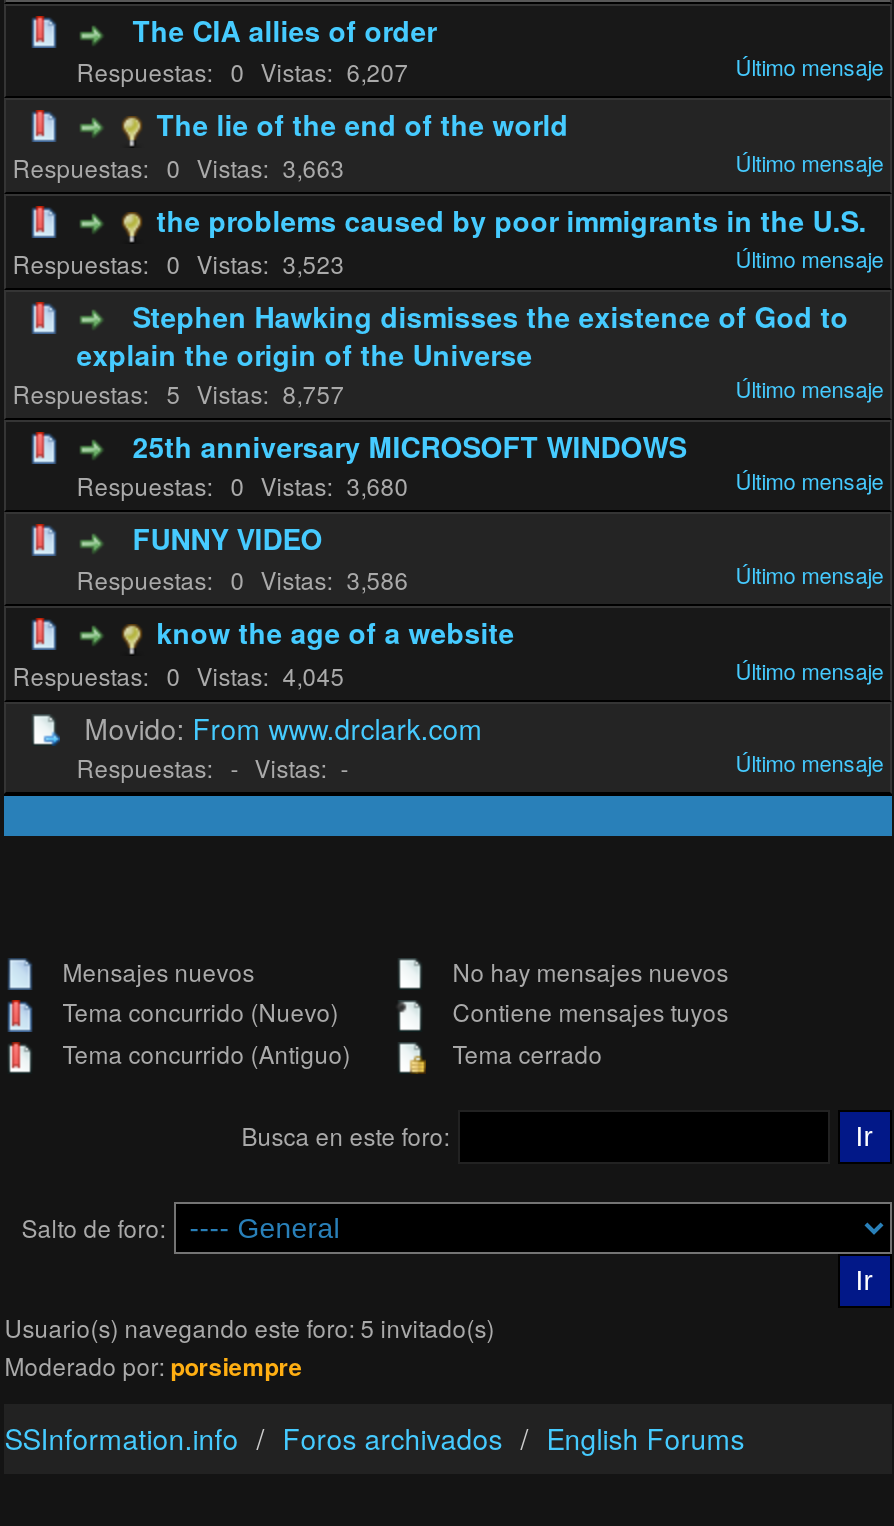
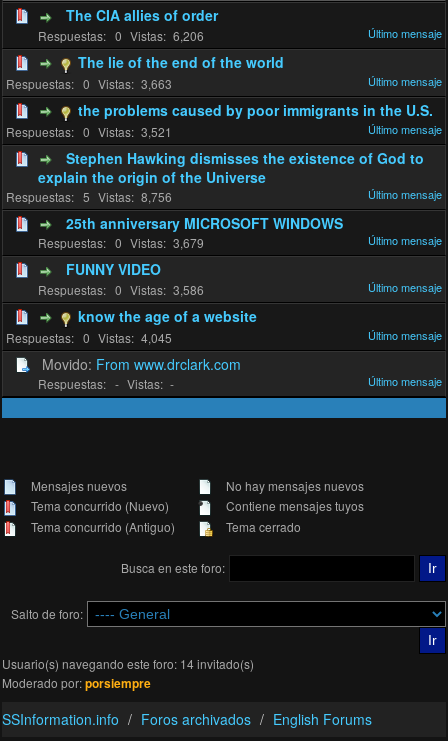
[340,53,408,87] 6,207 -> [170,27,204,44] 6,206
[276,245,344,279] 3,523 -> [138,123,172,140] 3,521
[276,376,344,410] 8,757 -> [138,188,172,205] 8,756
[340,469,408,503] 3,680 -> [170,234,204,251] 3,679
[4,1310,494,1344] Usuario(s) navegando este foro: 5 invitado(s) -> [2,655,254,672] Usuario(s) navegando este foro: 14 invitado(s)

